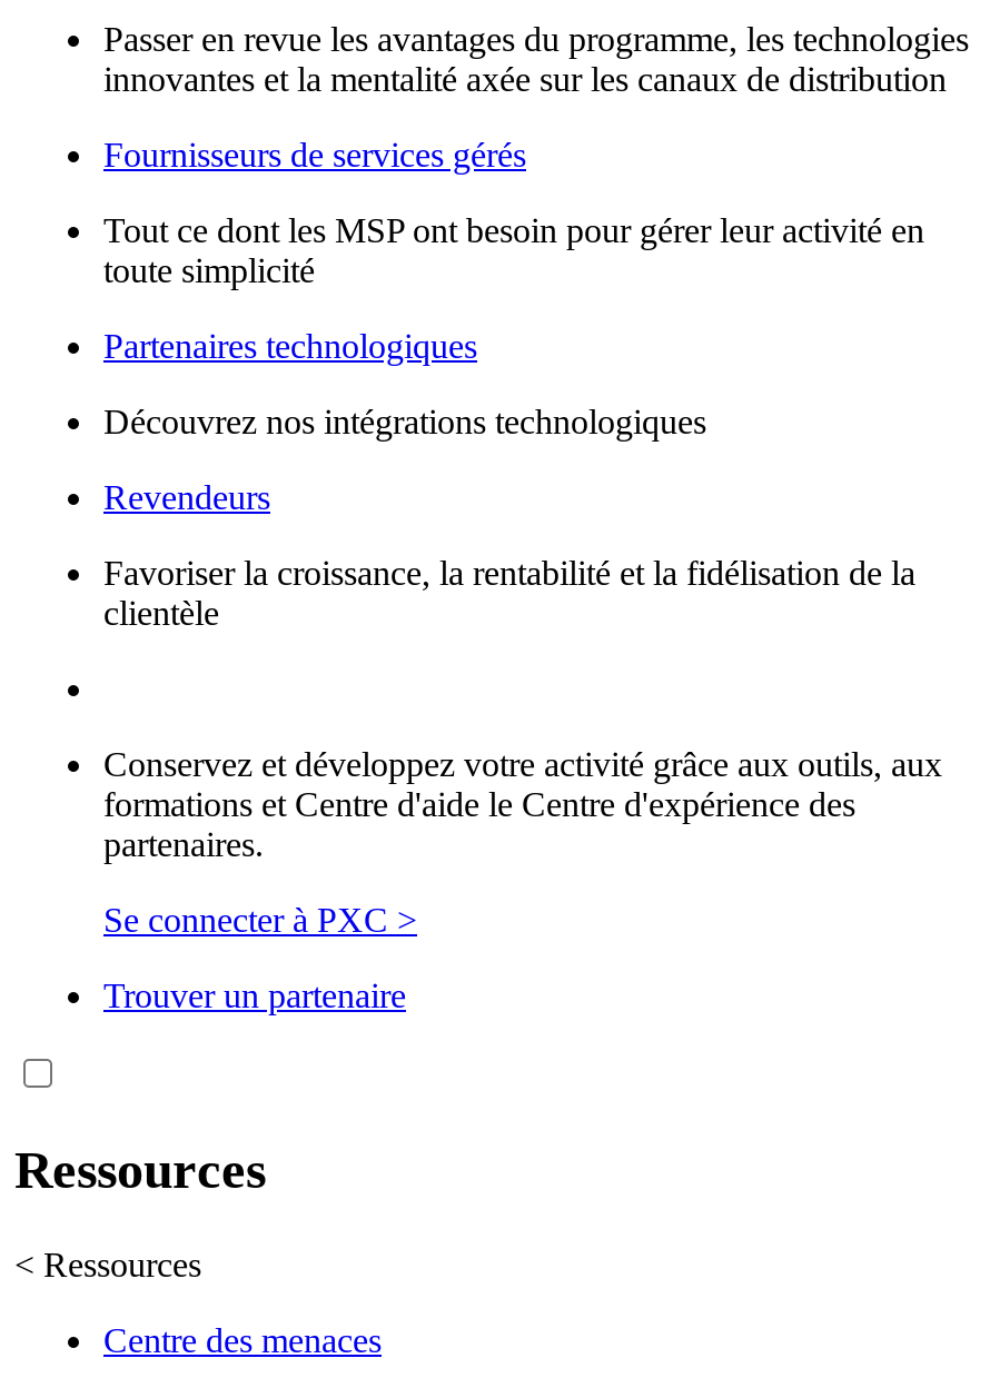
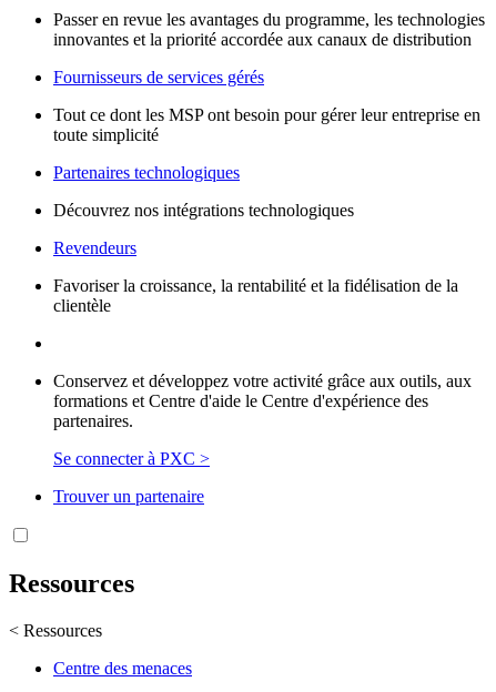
[103,60,947,98] innovantes et la mentalité axée sur les canaux de distribution -> [53,30,472,49] innovantes et la priorité accordée aux canaux de distribution
[103,211,924,249] Tout ce dont les MSP ont besoin pour gérer leur activité en -> [53,105,480,124] Tout ce dont les MSP ont besoin pour gérer leur entreprise en

